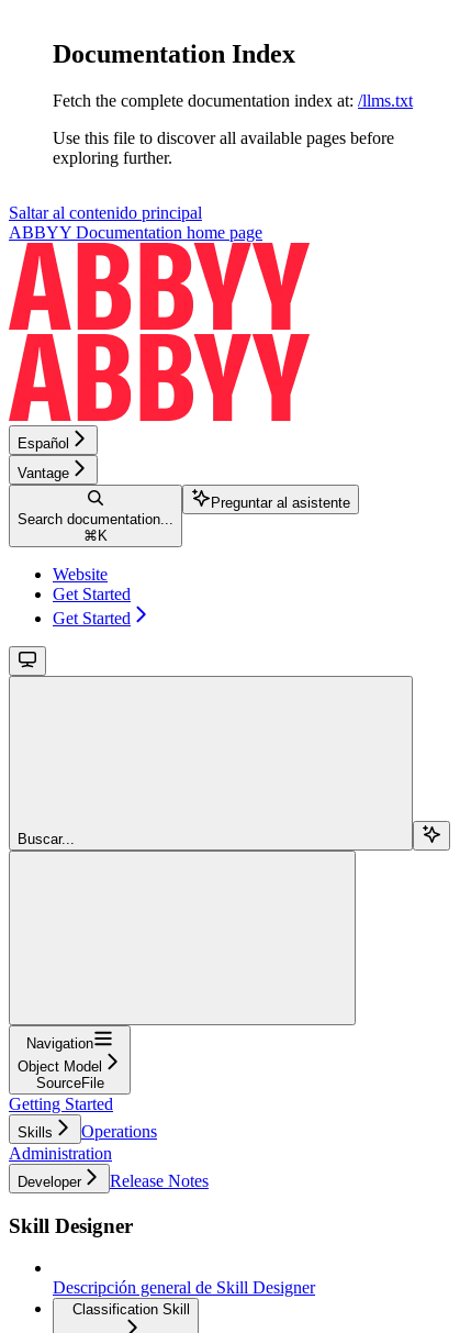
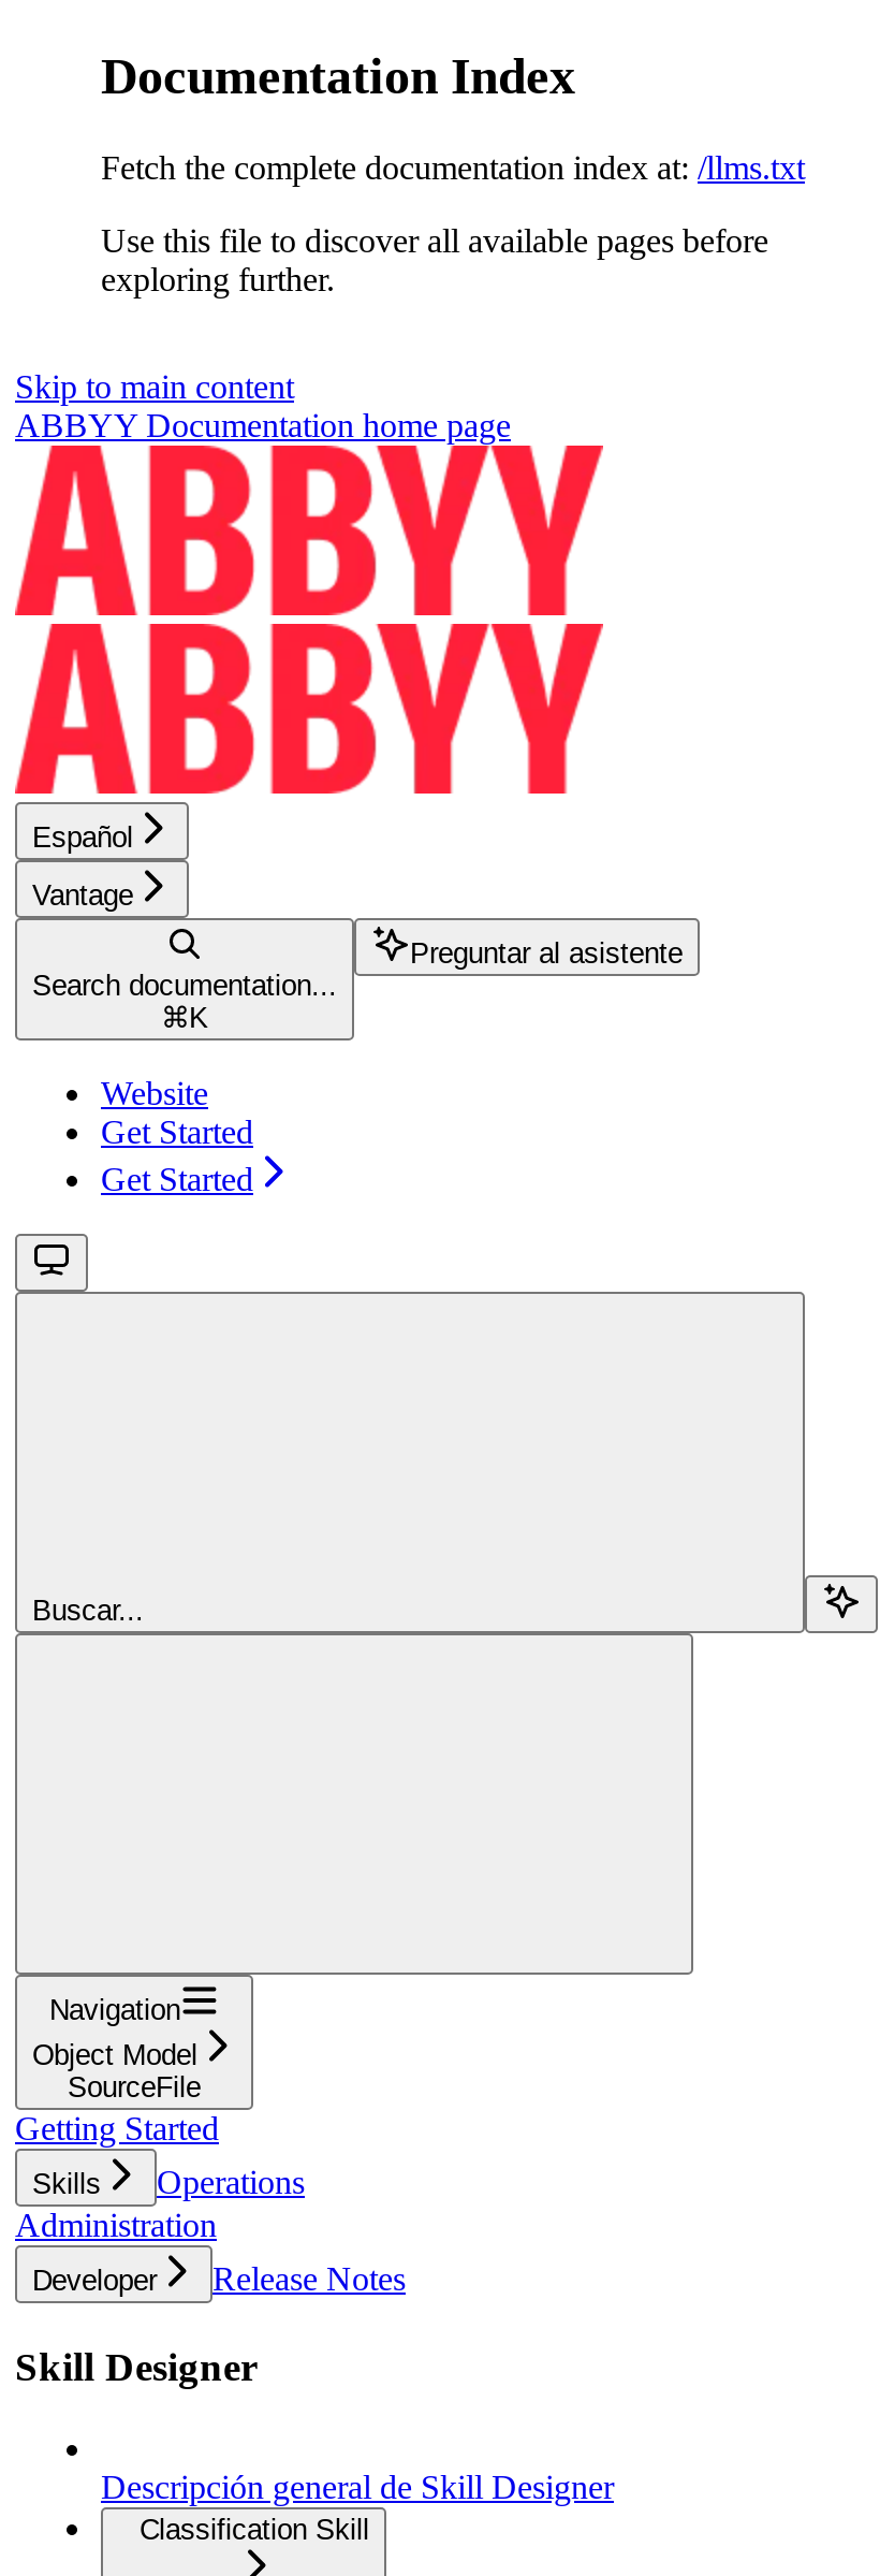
[9,203,202,222] Saltar al contenido principal -> [15,368,294,404] Skip to main content

